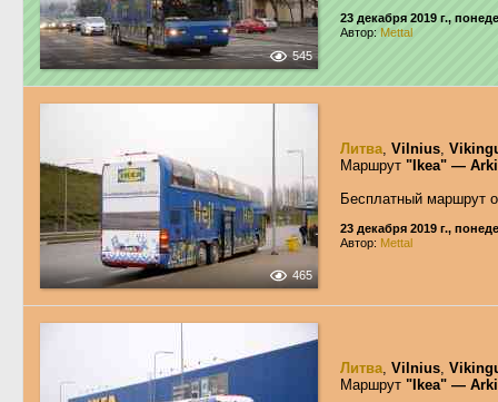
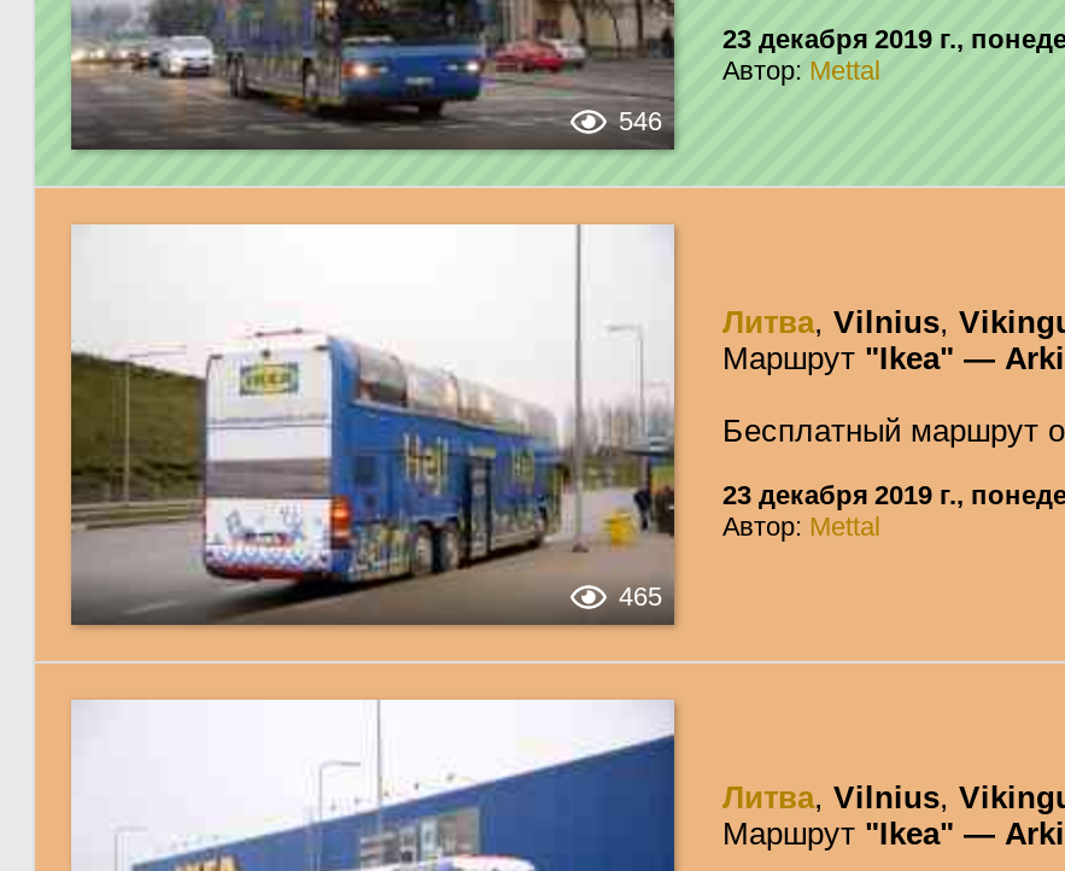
[292,49,312,62] 545 -> [619,106,662,135] 546

